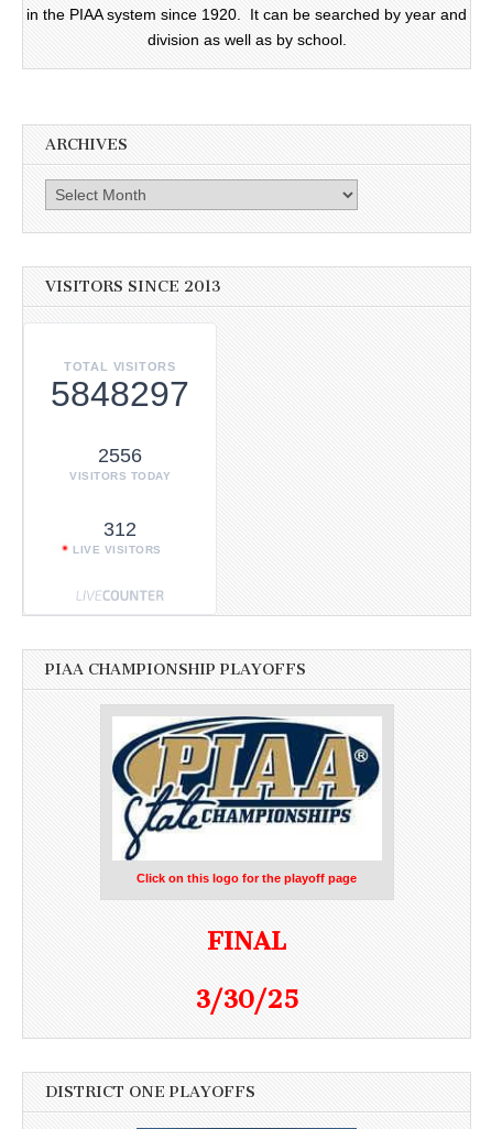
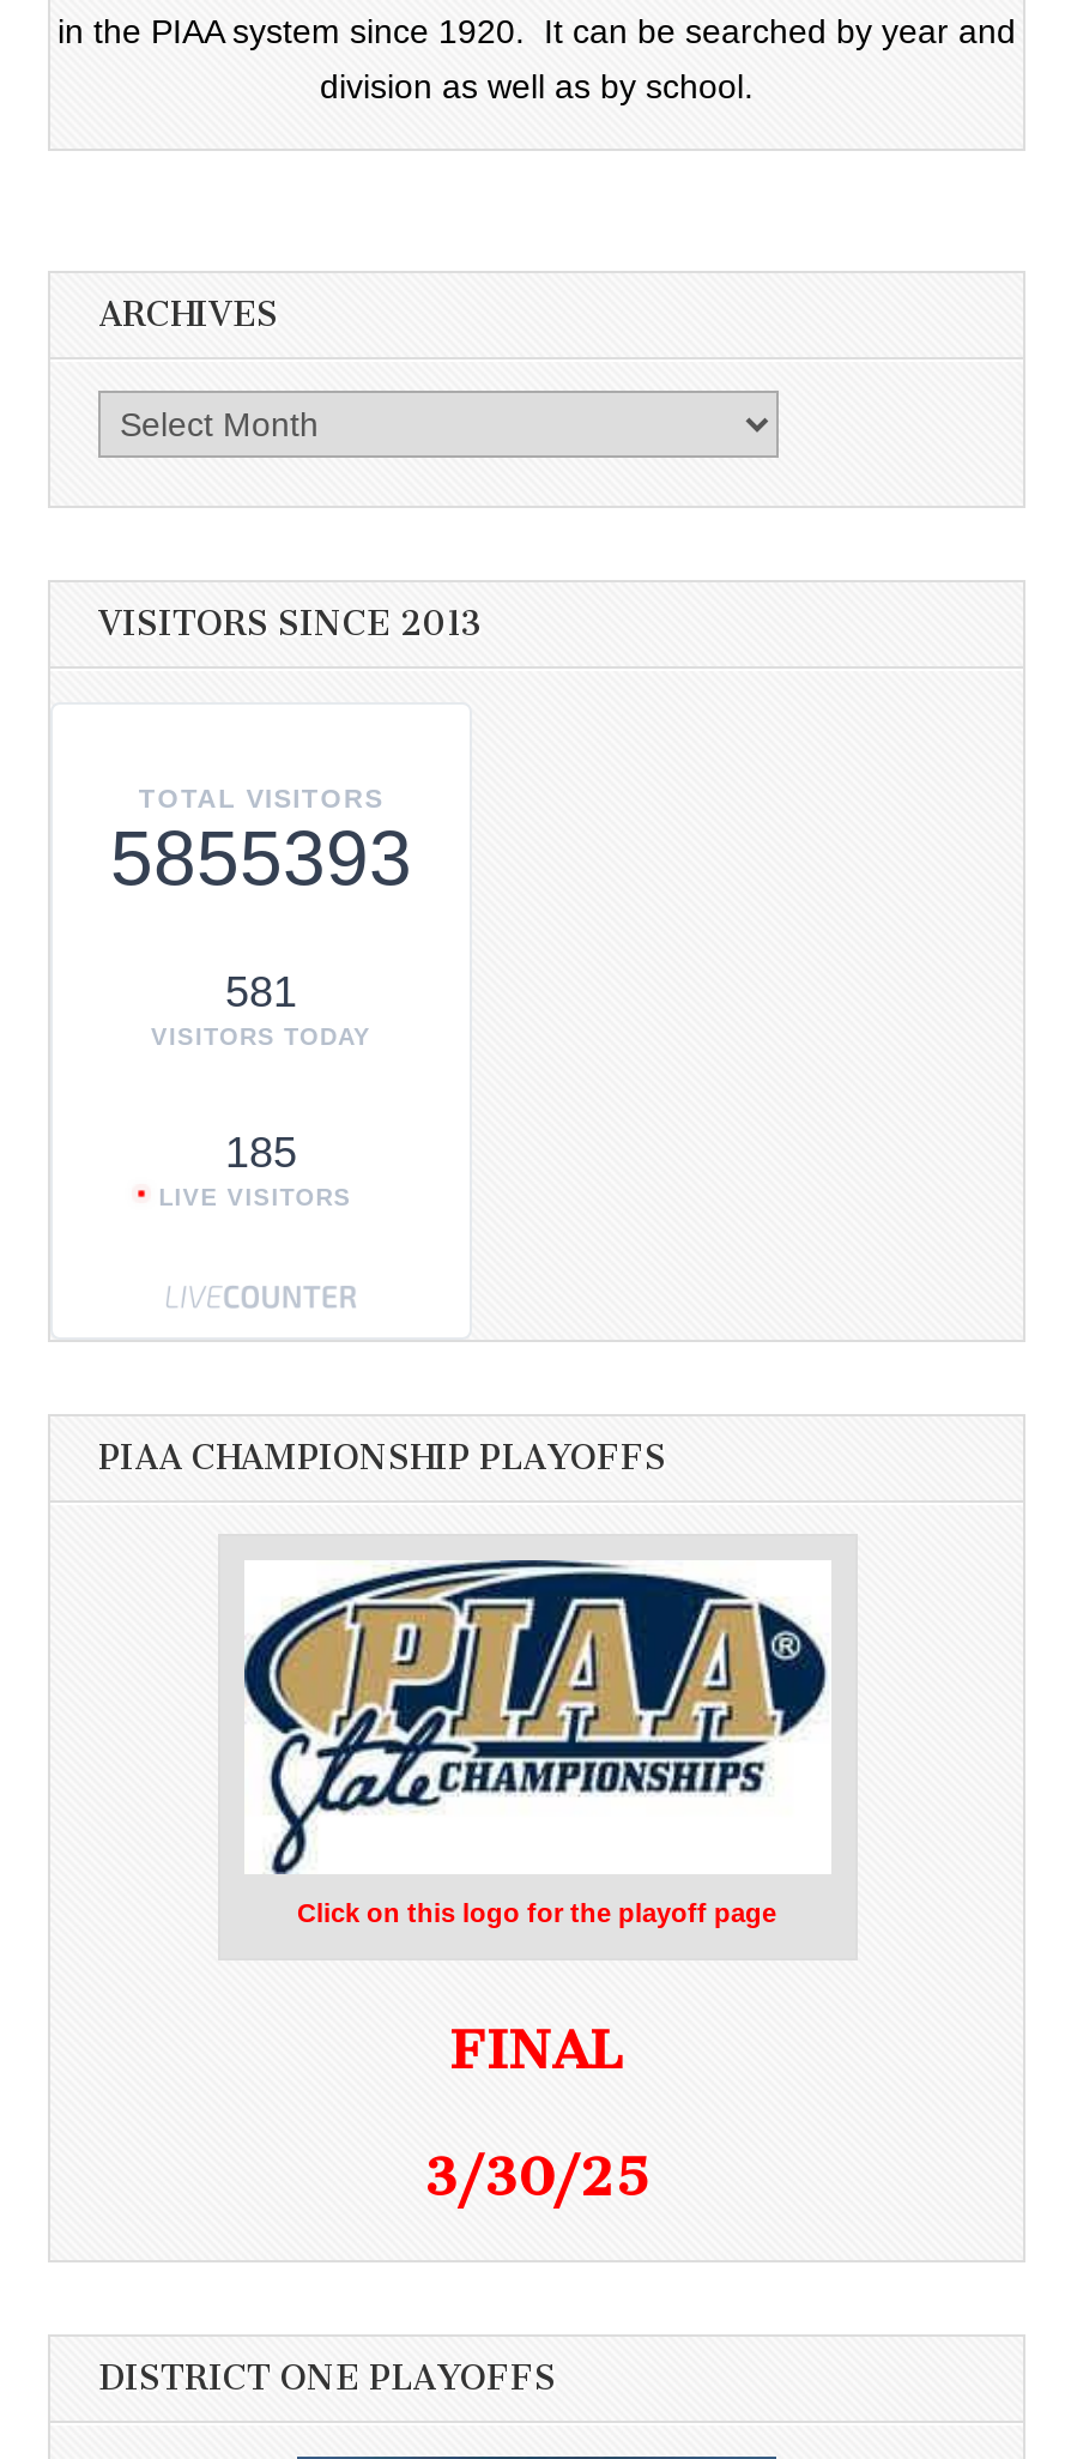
[51,374,189,413] 5848297 -> [110,814,412,900] 5855393
[98,444,142,466] 2556 -> [225,967,297,1015] 581
[103,518,137,540] 312 -> [225,1128,297,1176] 185

